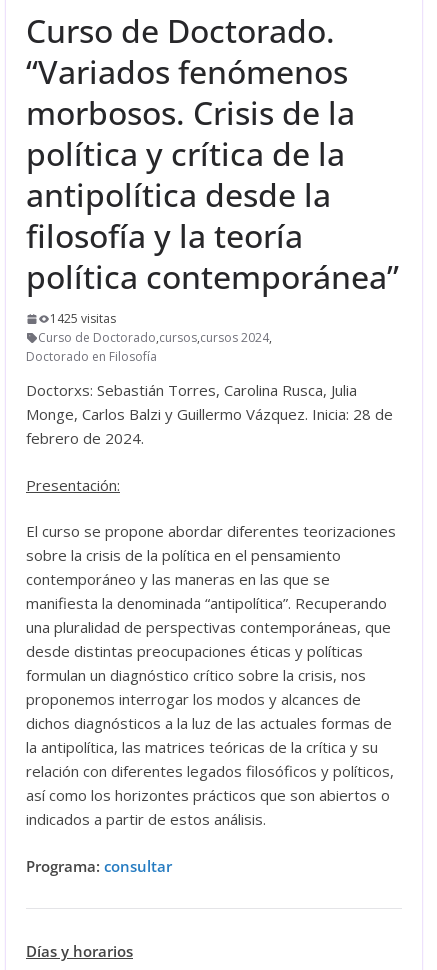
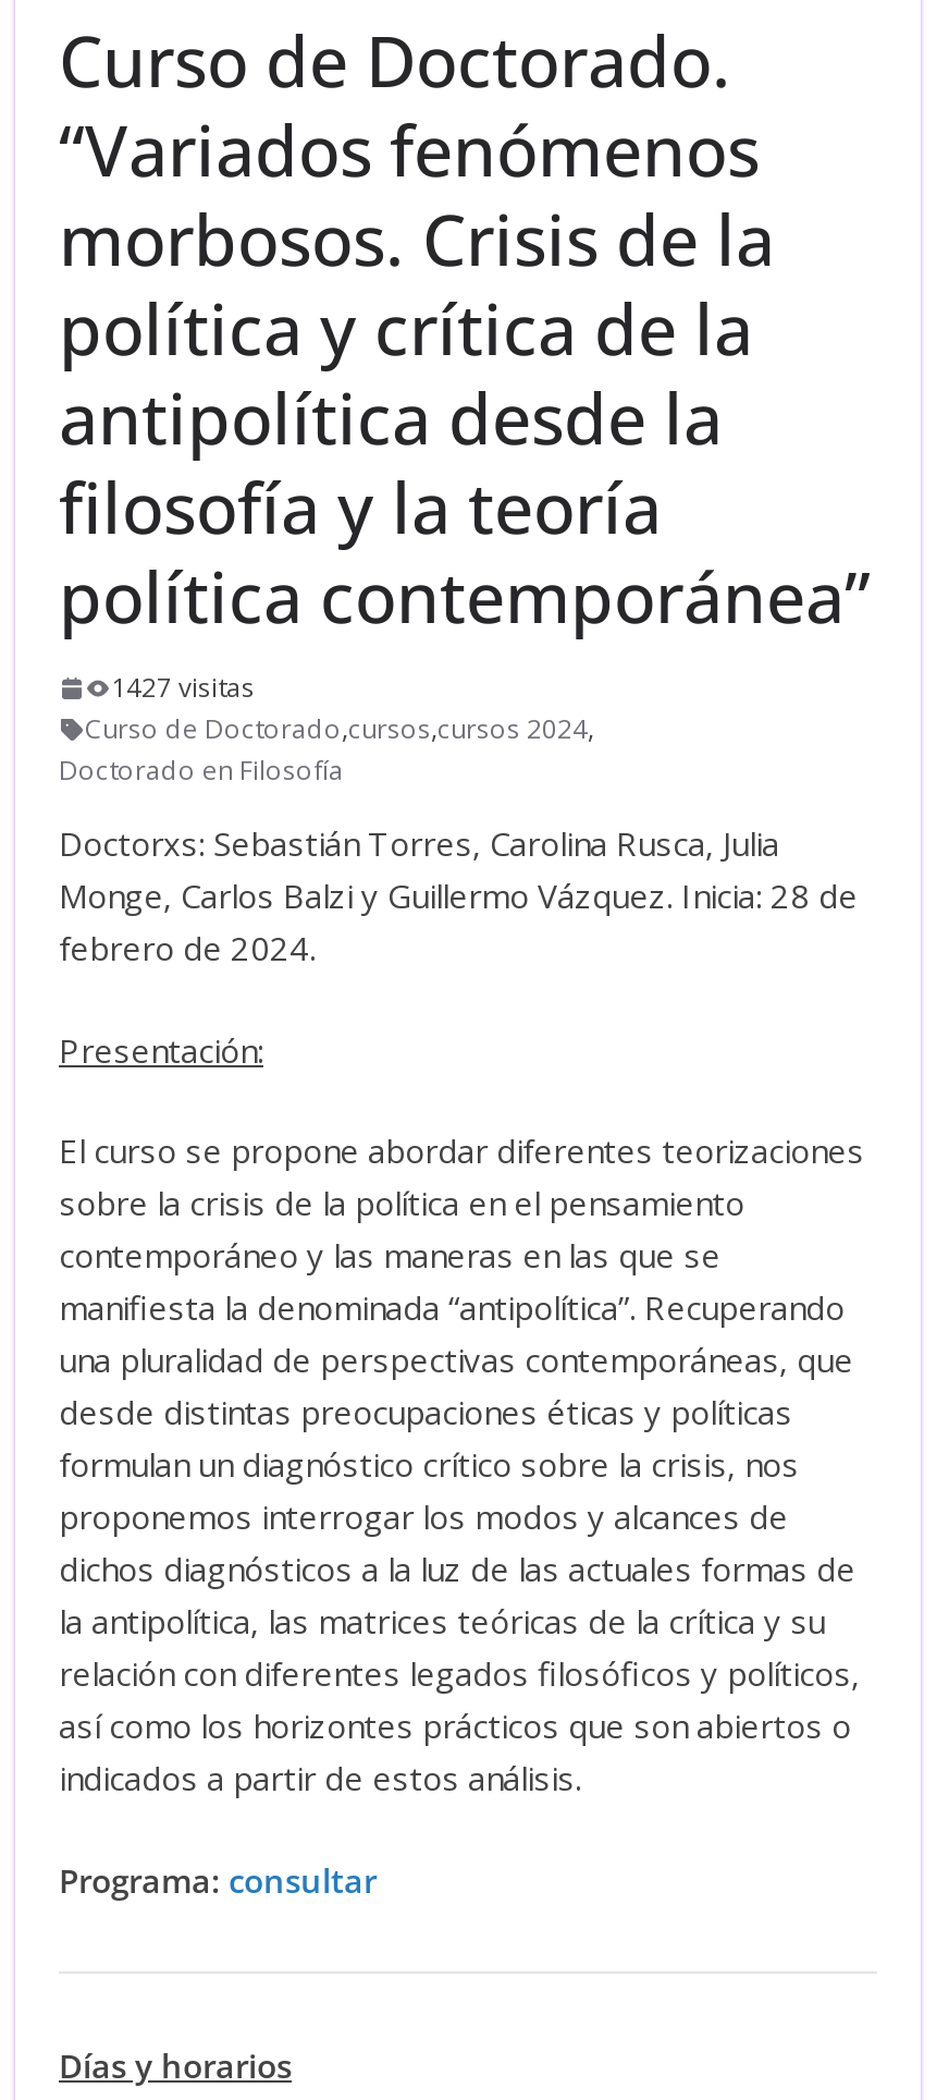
[50,310,116,327] 1425 visitas -> [111,669,255,706] 1427 visitas

